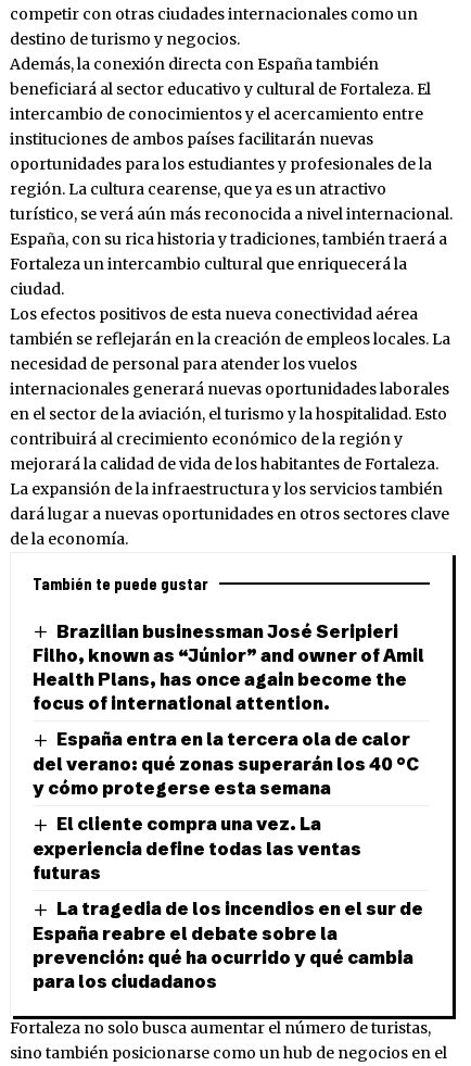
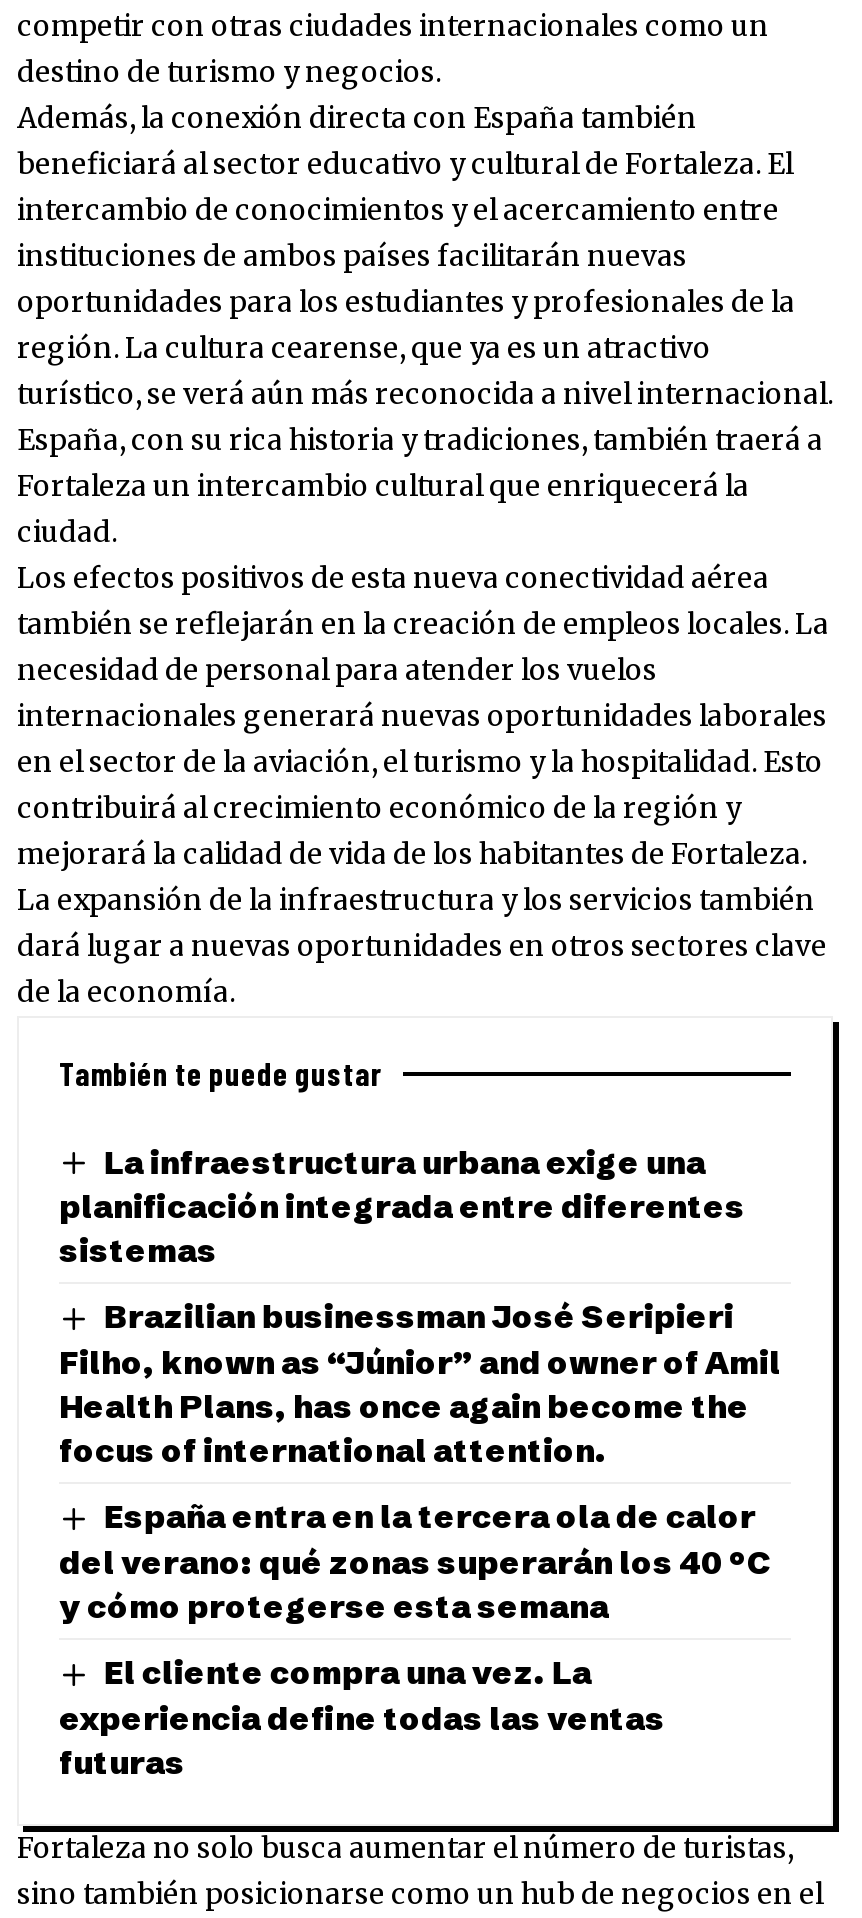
none -> [59,1141,745,1271] La infraestructura urbana exige una | planificación integrada entre diferentes | sistemas
moved [33,620,424,883] -> [59,1297,781,1781]: Brazilian businessman José Seripieri | Filho, known as “Júnior” and owner of Amil | Health Plans, has once again become the | ... | experiencia define todas las ventas | futuras
[33,897,424,992] La tragedia de los incendios en el sur de | España reabre el debate sobre la | prevención: qué ha ocurrido y qué cambia | para los ciudadanos -> none

